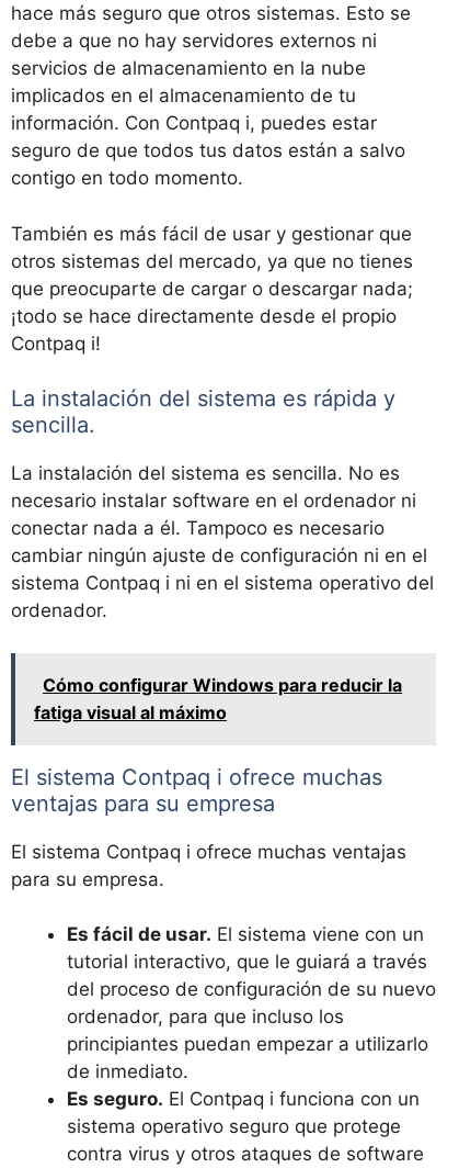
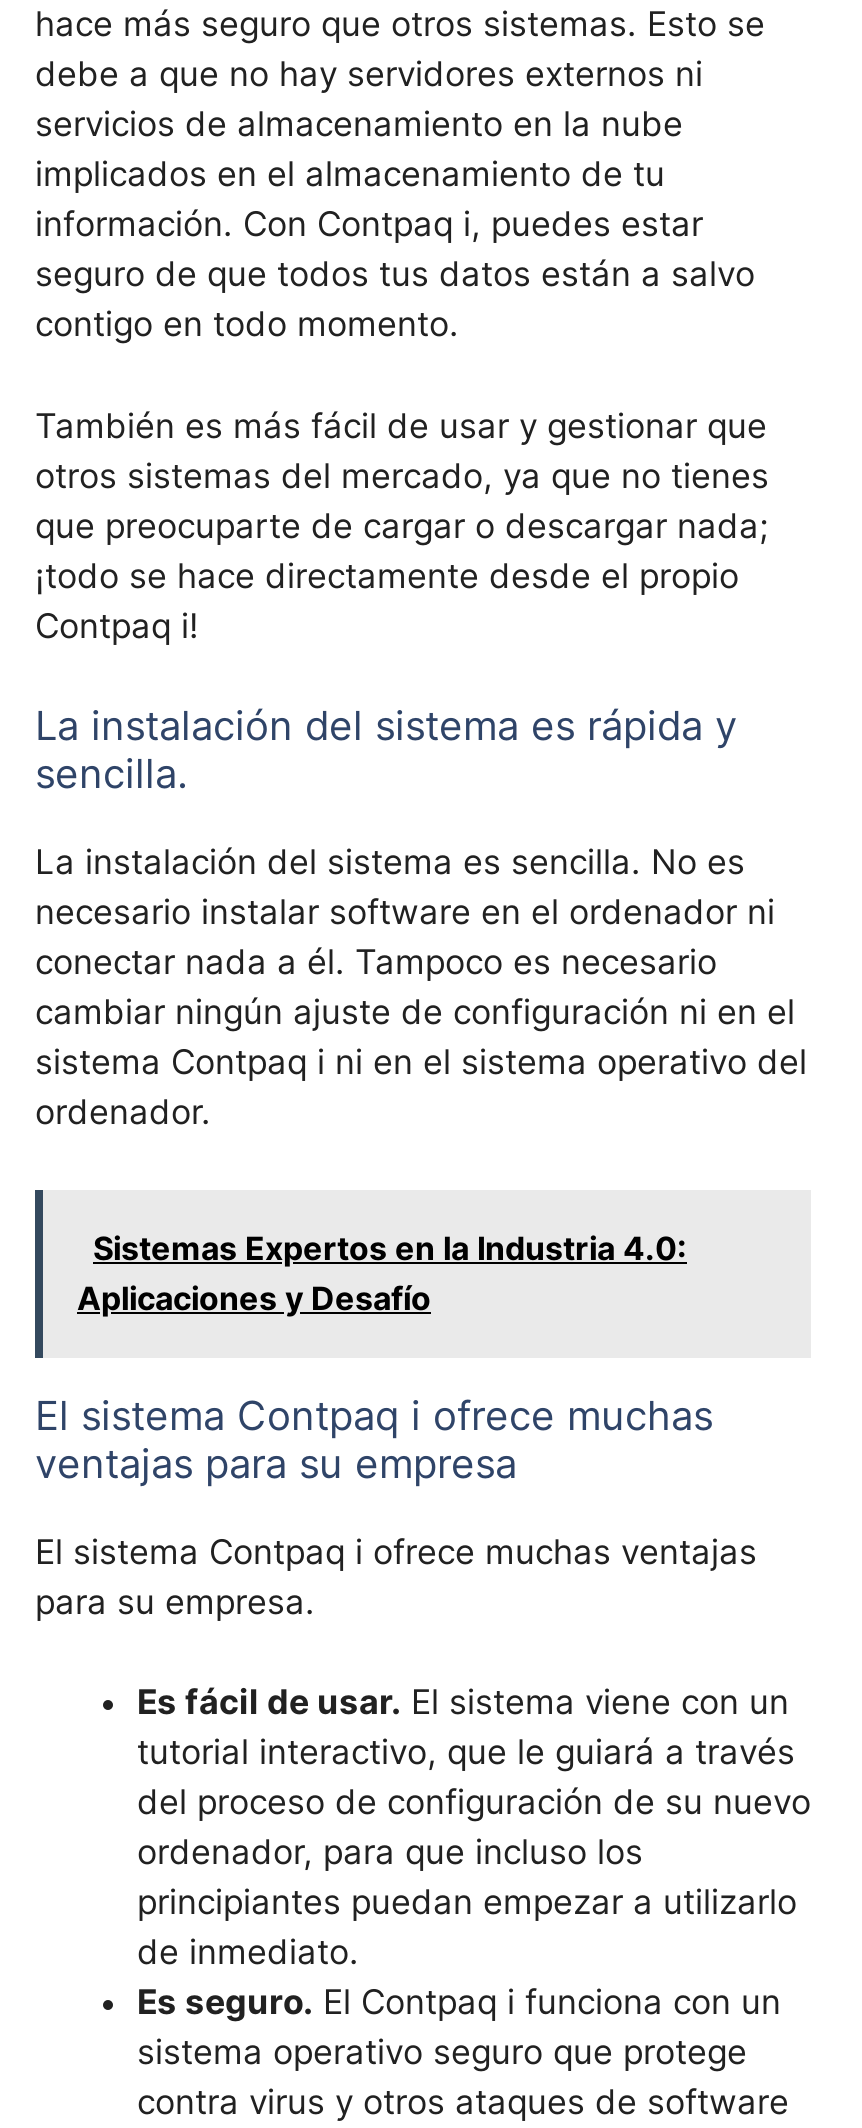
[34,674,402,723] Cómo configurar Windows para reducir la | fatiga visual al máximo -> [77,1228,687,1318] Sistemas Expertos en la Industria 4.0: | Aplicaciones y Desafío

